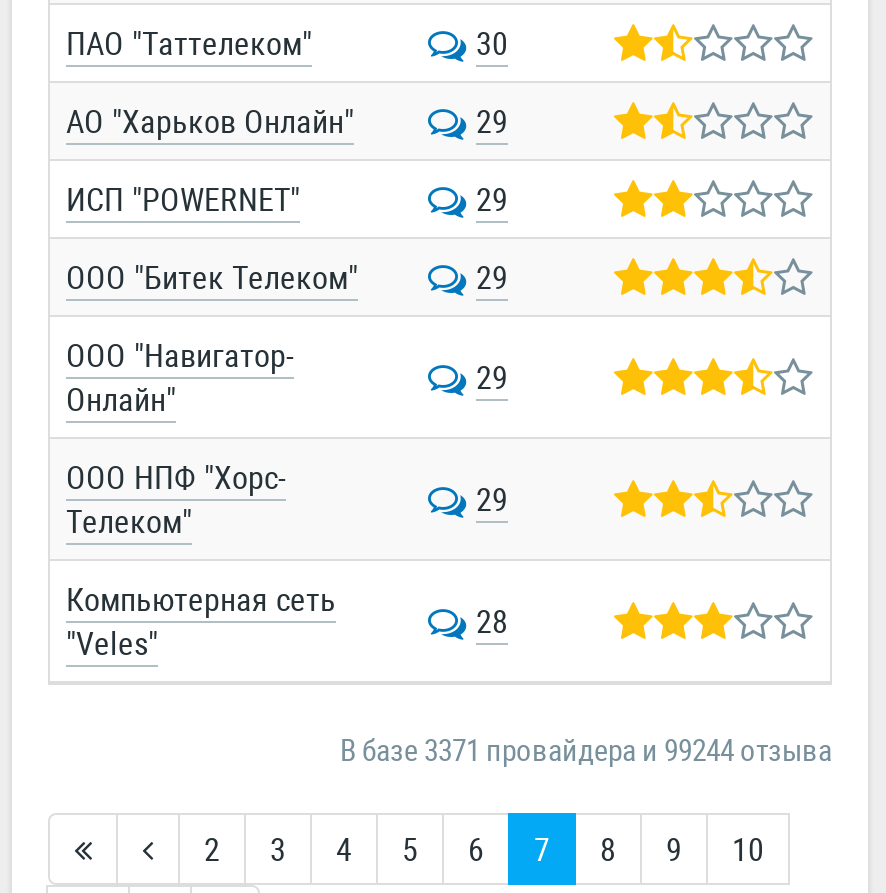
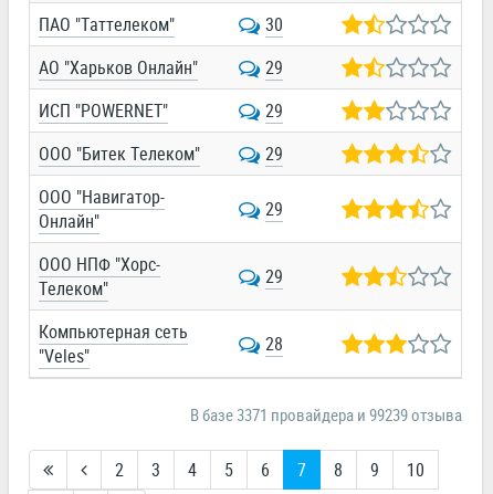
[340,730,832,770] В базе 3371 провайдера и 99244 отзыва -> [190,404,462,426] В базе 3371 провайдера и 99239 отзыва

